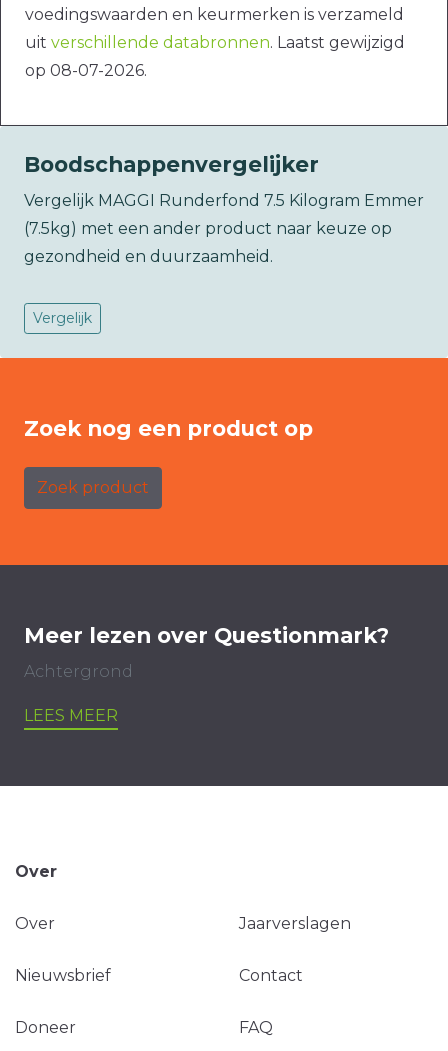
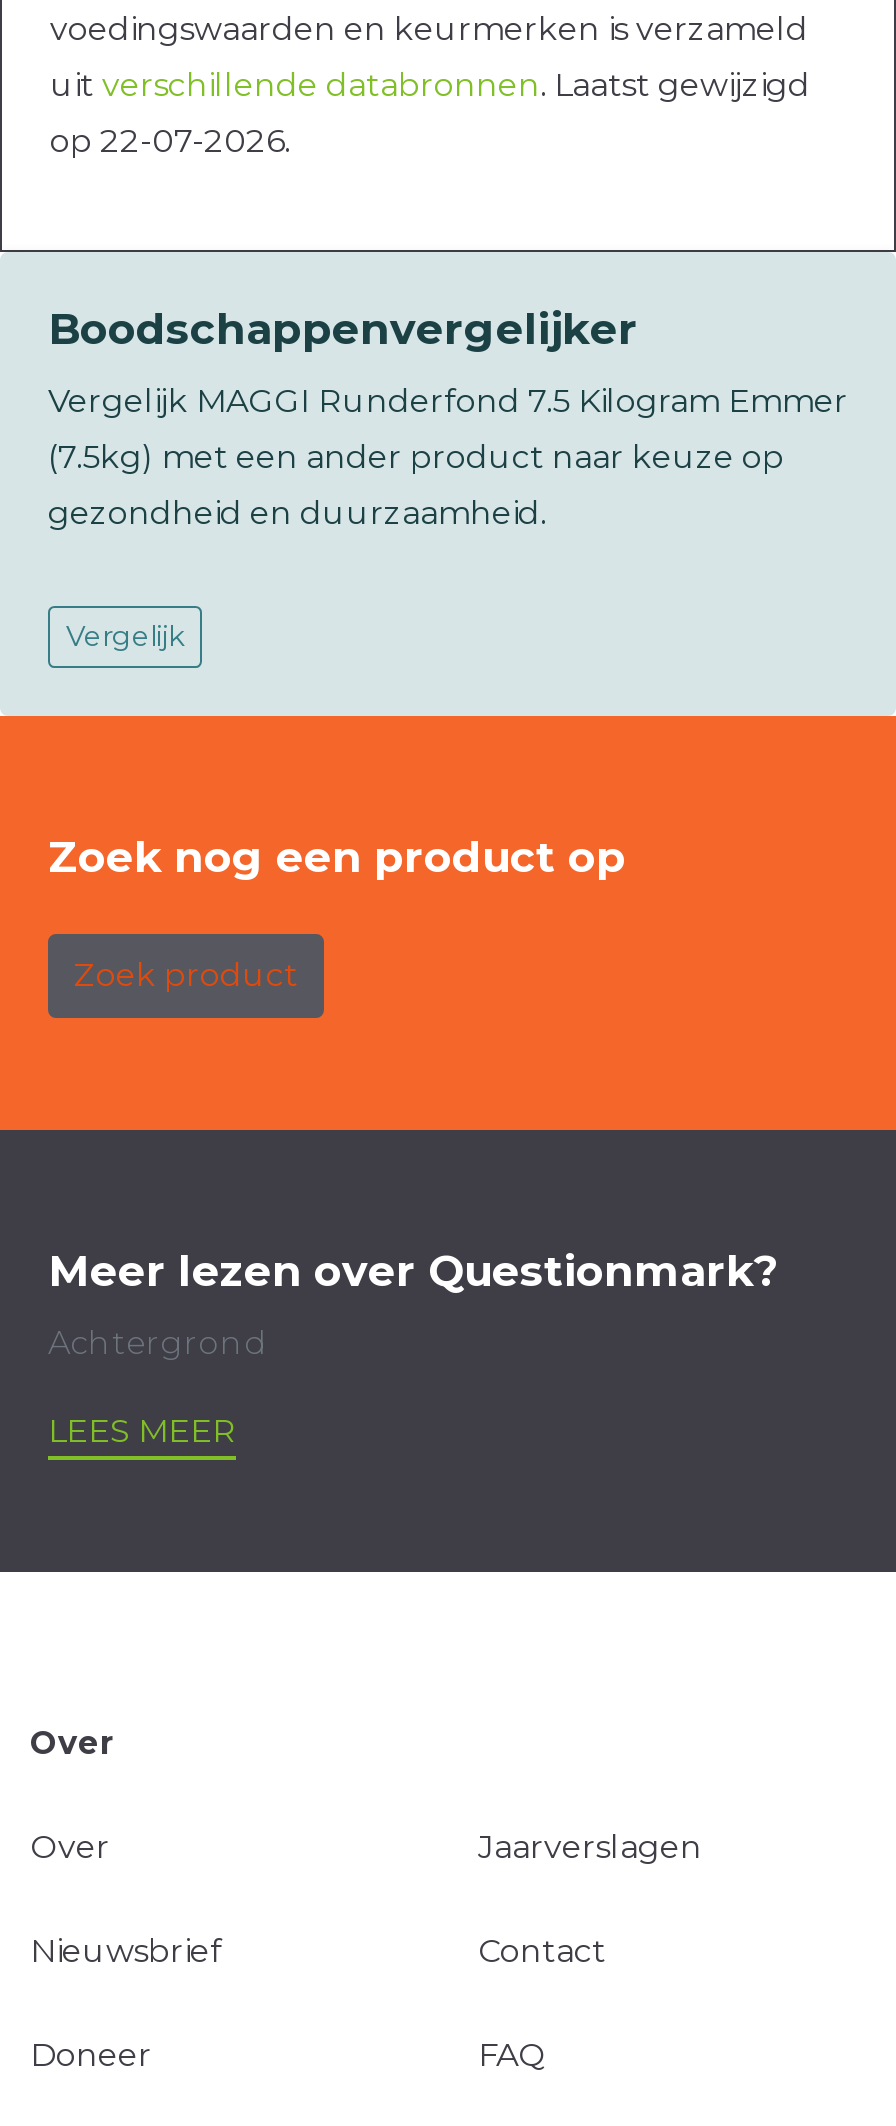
[25,61,147,80] op 08-07-2026. -> [50,122,290,160] op 22-07-2026.

